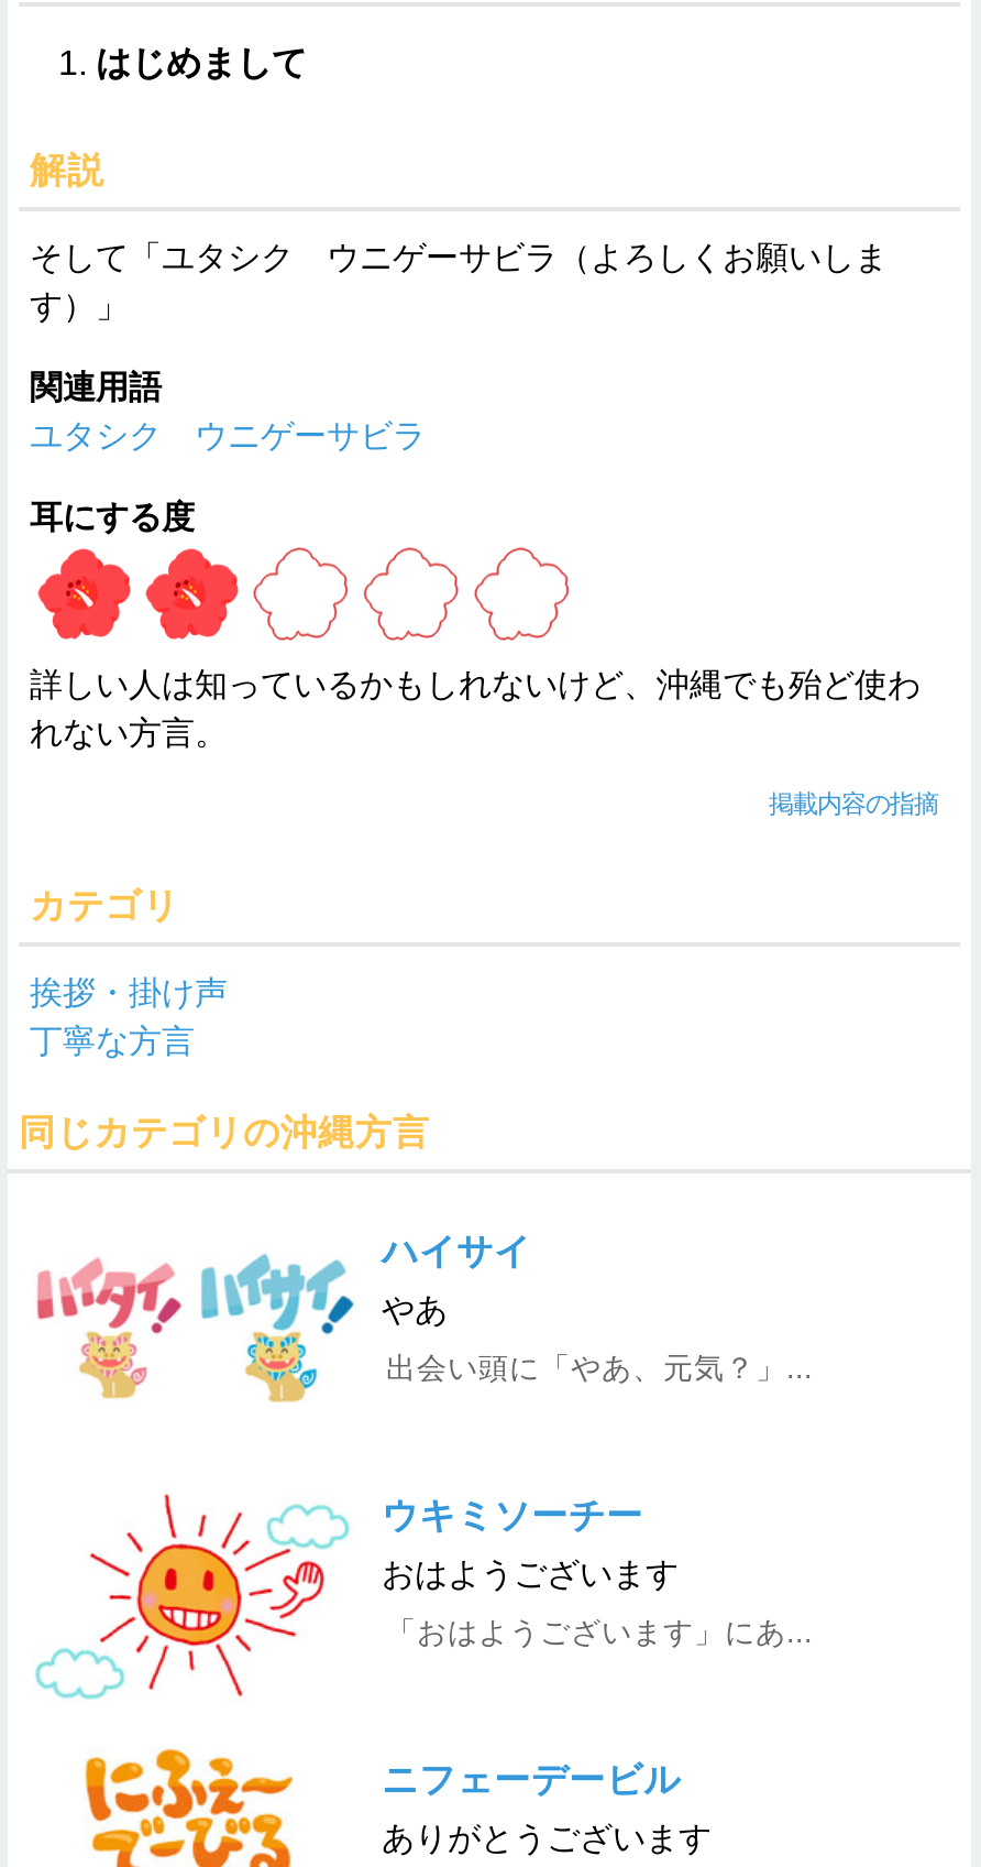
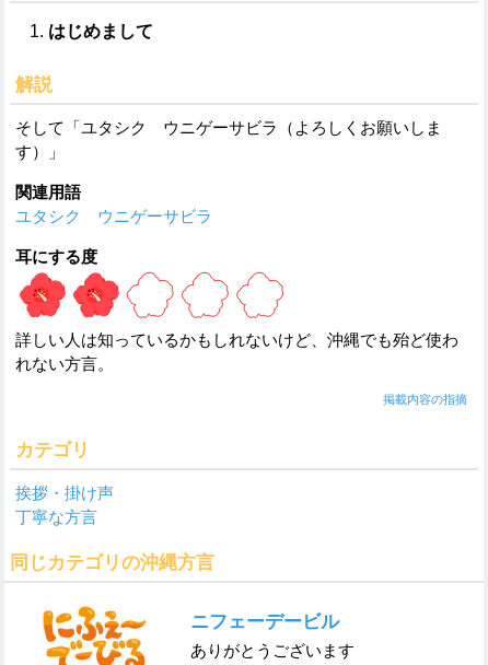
[199,1230,813,1405] [image] | ハイサイ | やあ | 出会い頭に「やあ、元気？」... -> none
[34,1257,184,1400] [image] -> none
[34,1493,813,1700] [image] | ウキミソーチー | おはようございます | 「おはようございます」にあ... -> none

